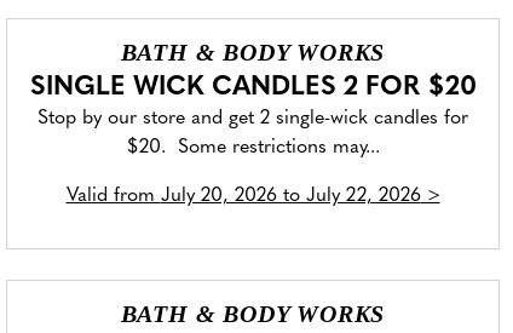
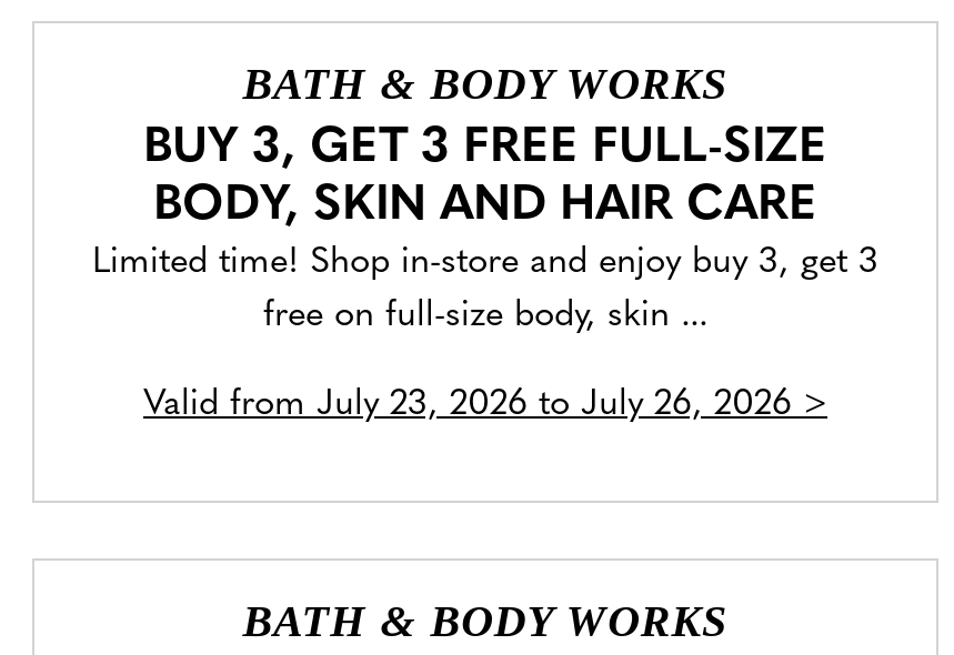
[30,75,476,128] SINGLE WICK CANDLES 2 FOR $20 | Stop by our store and get 2 single-wick candles for -> [92,125,878,281] BUY 3, GET 3 FREE FULL-SIZE | BODY, SKIN AND HAIR CARE | Limited time! Shop in-store and enjoy buy 3, get 3
[126,138,380,157] $20. Some restrictions may... -> [263,299,707,334] free on full-size body, skin ...
[66,186,440,206] Valid from July 20, 2026 to July 22, 2026 > -> [143,387,827,423] Valid from July 23, 2026 to July 26, 2026 >

